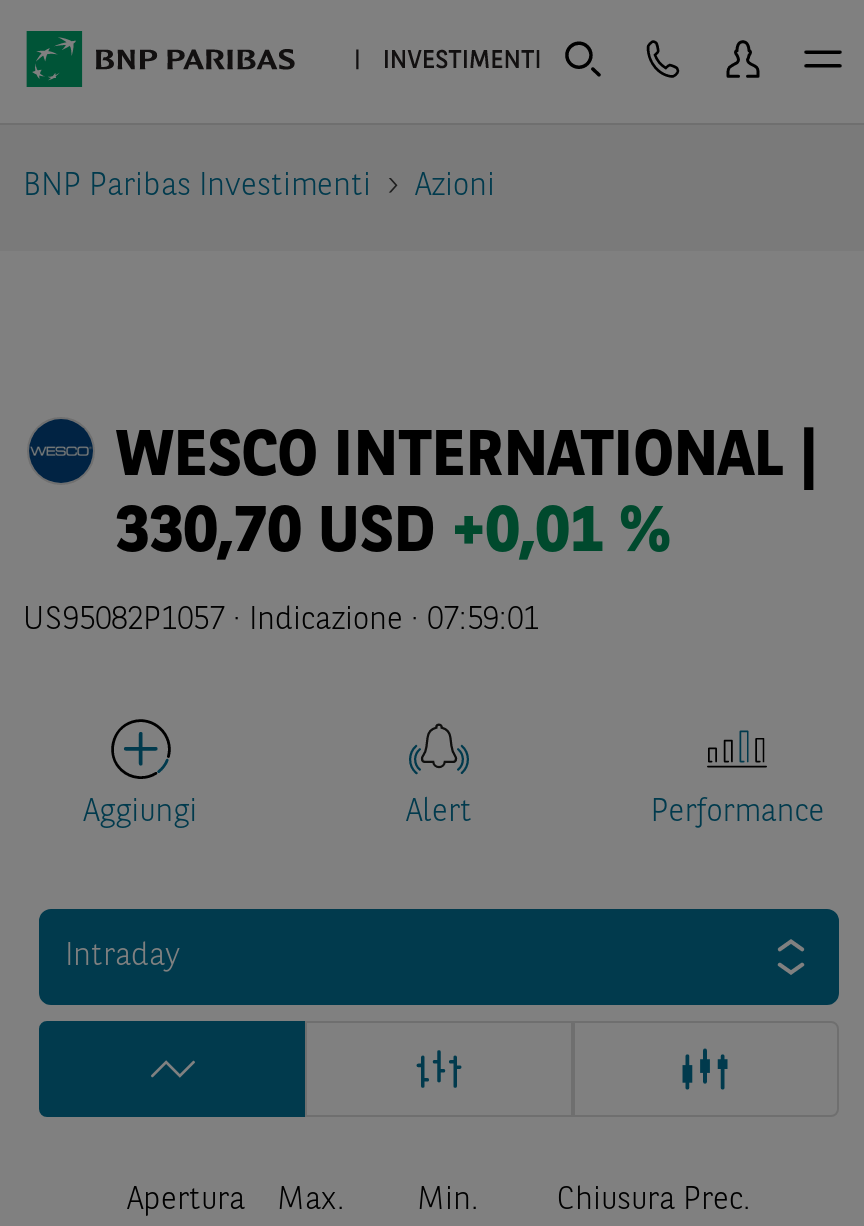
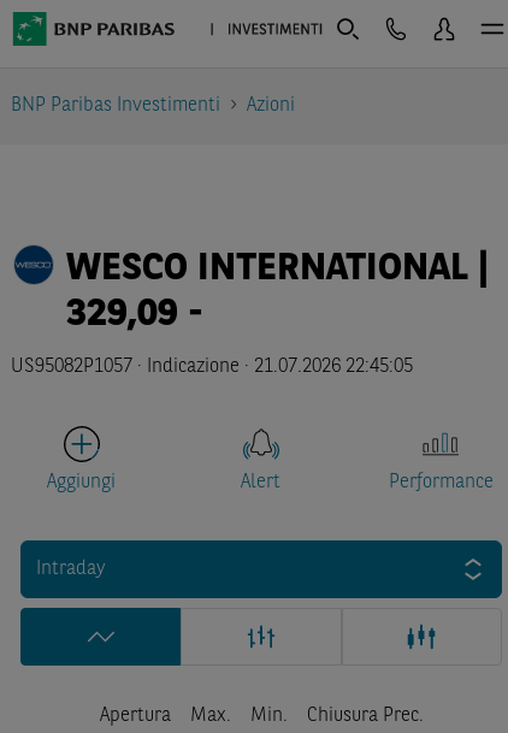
[116,503,670,567] 330,70 USD +0,01 % -> [67,296,204,334] 329,09 -
[23,605,539,637] US95082P1057 · Indicazione · 07:59:01 -> [11,357,413,376] US95082P1057 · Indicazione · 21.07.2026 22:45:05

